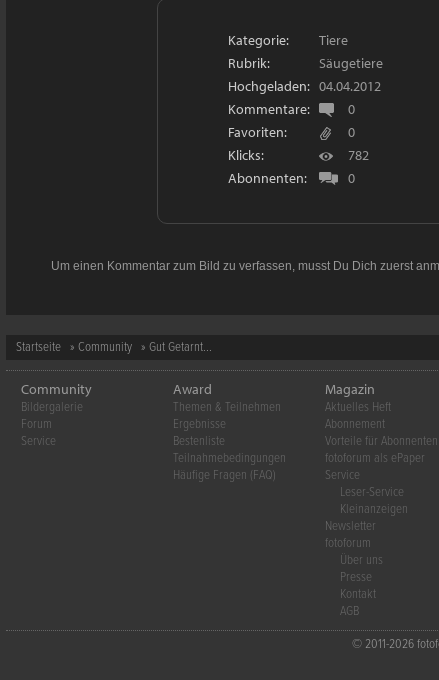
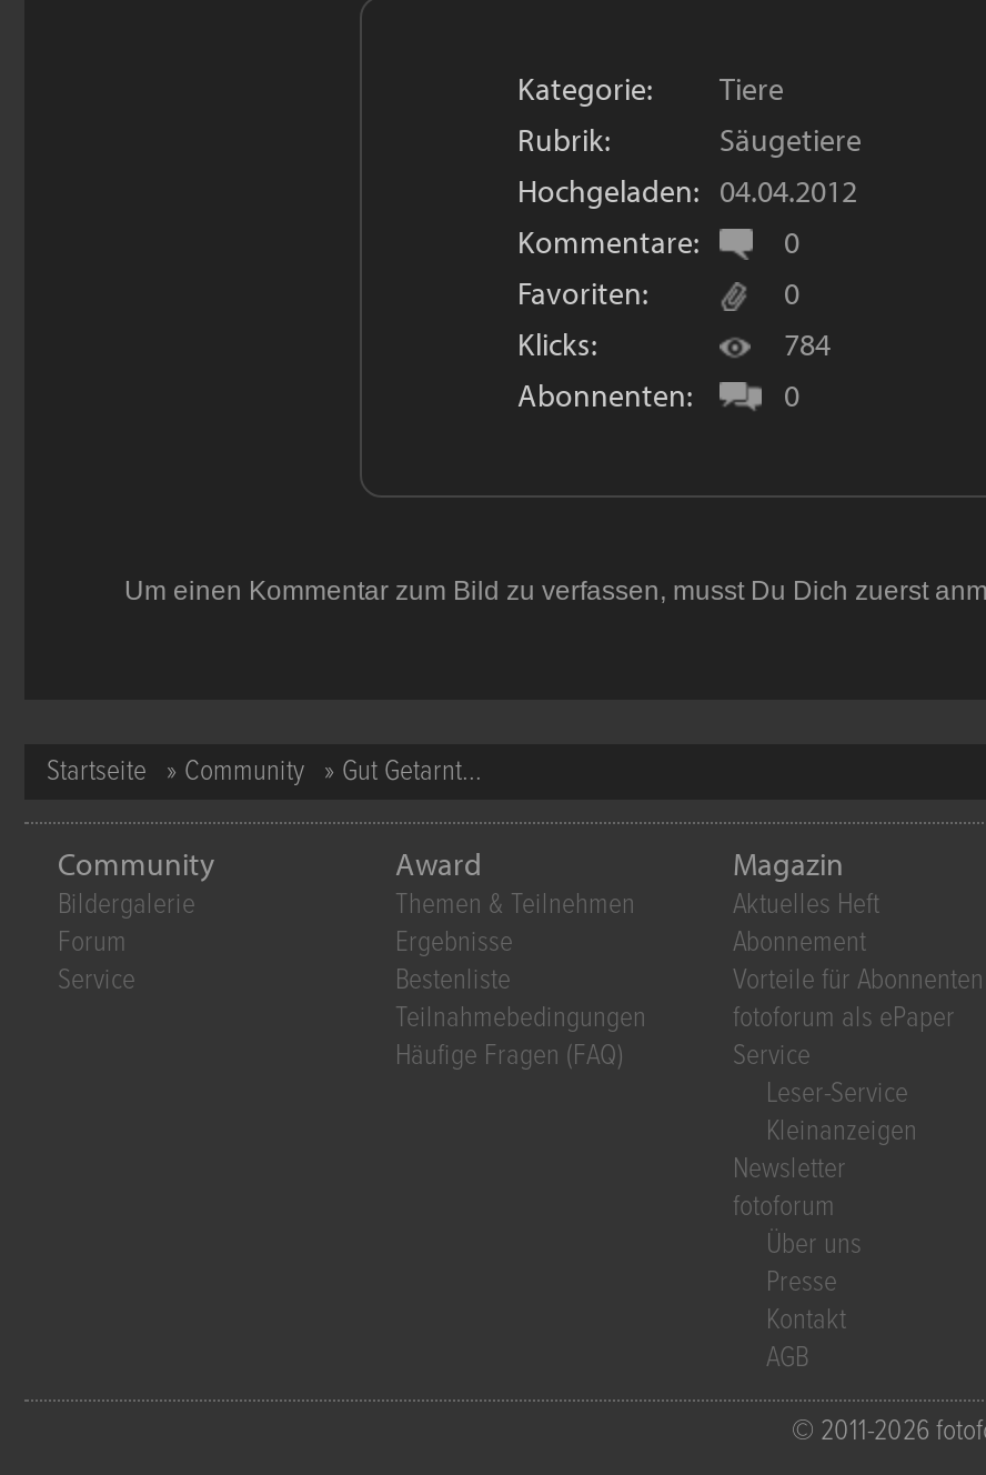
[348,146,369,164] 782 -> [784,323,831,363] 784

